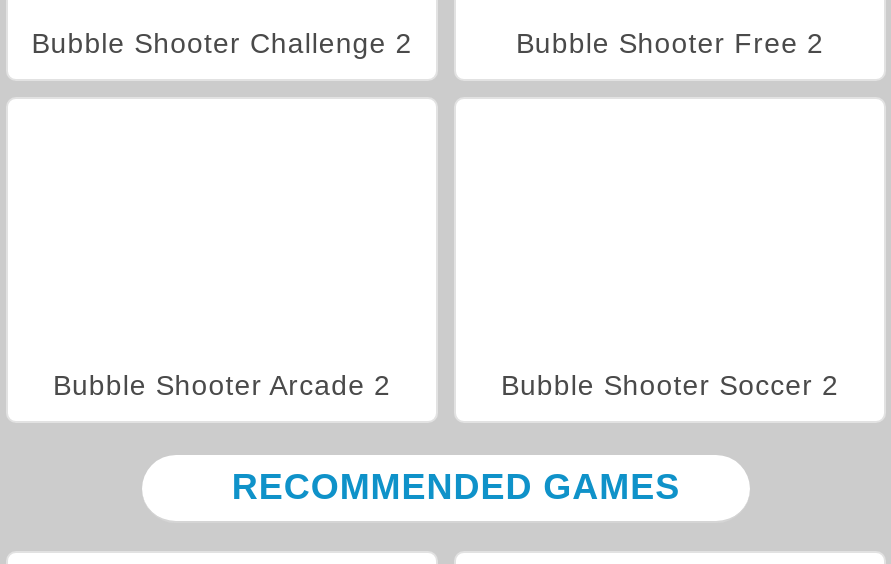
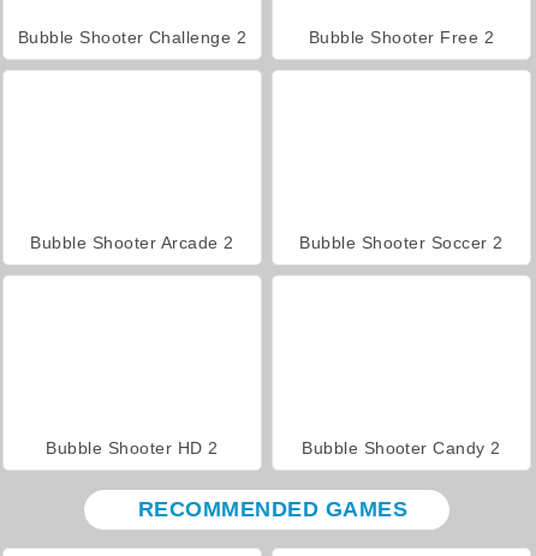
none -> [46,438,501,457] Bubble Shooter HD 2 | Bubble Shooter Candy 2

